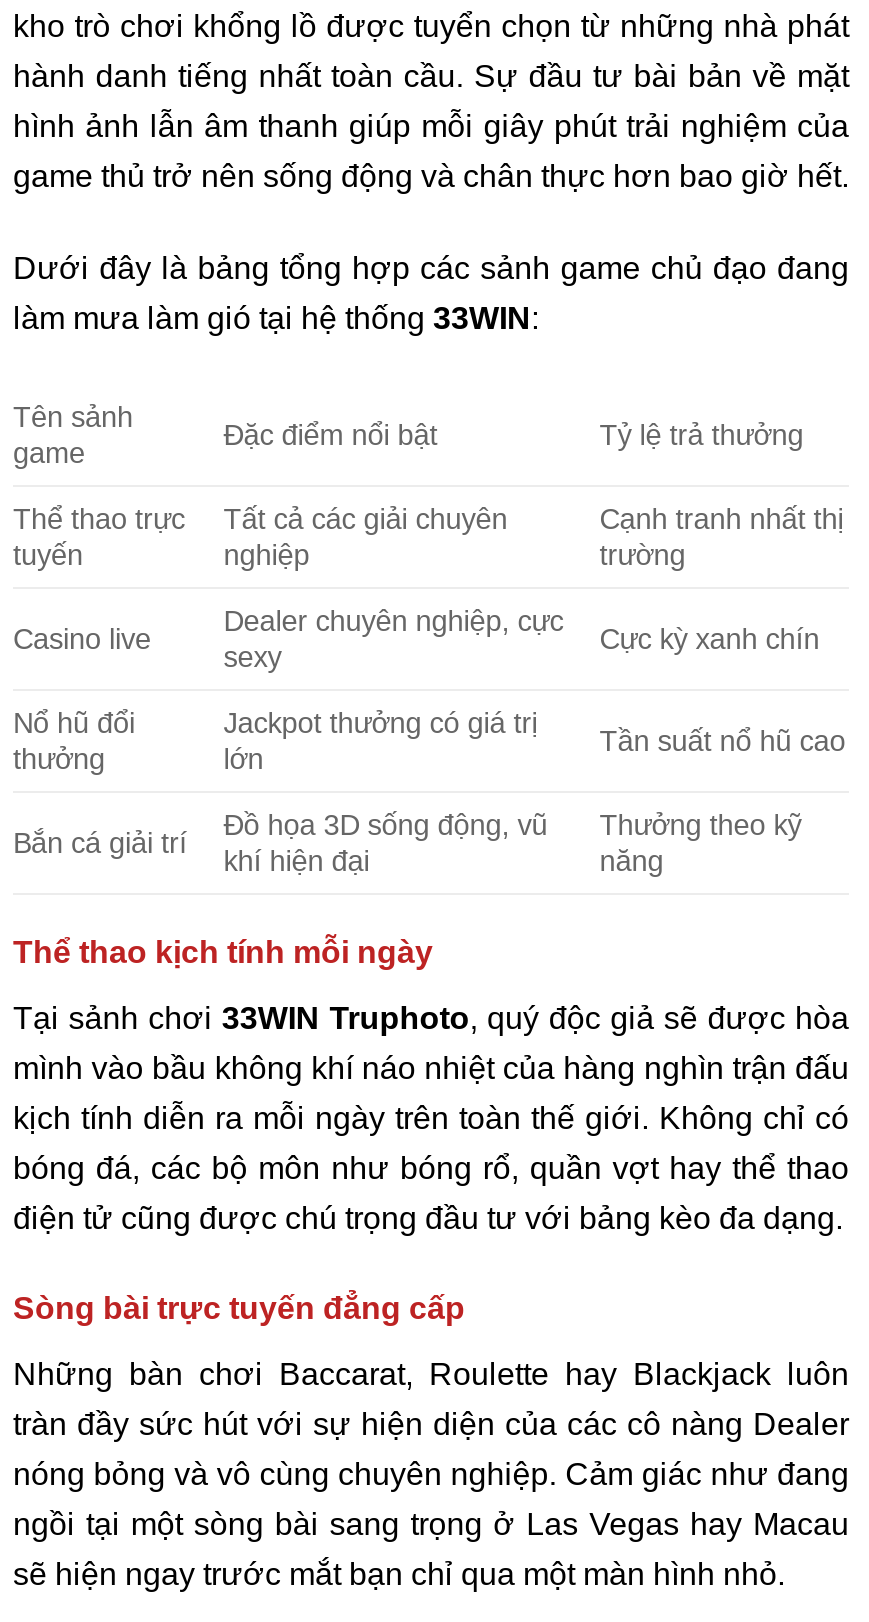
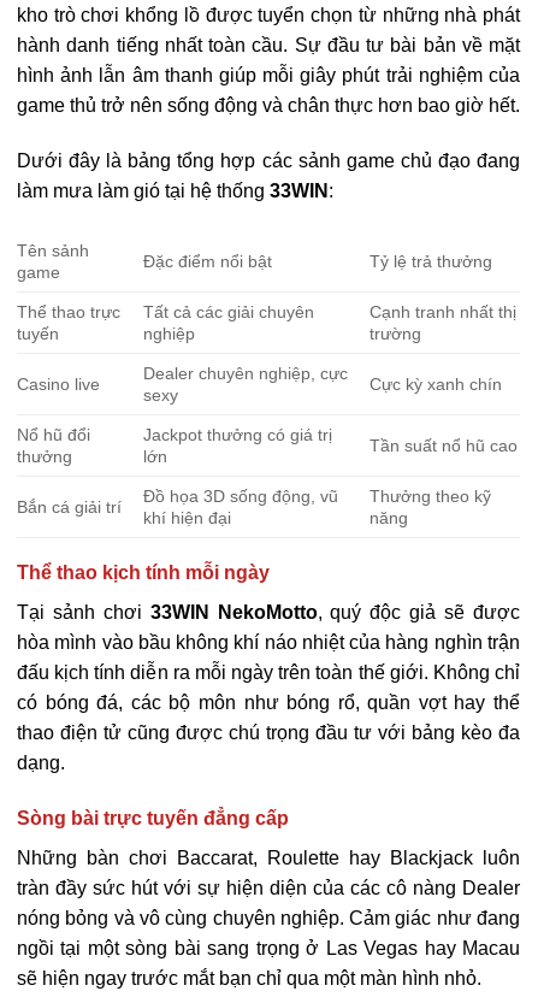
[13,1000,849,1234] Tại sảnh chơi 33WIN Truphoto, quý độc giả sẽ được hòa | mình vào bầu không khí náo nhiệt của hàng nghìn trận đấu | kịch tính diễn ra mỗi ngày trên toàn thế giới. Không chỉ có | bóng đá, các bộ môn như bóng rổ, quần vợt hay thể thao | điện tử cũng được chú trọng đầu tư với bảng kèo đa dạng. -> [17,602,520,773] Tại sảnh chơi 33WIN NekoMotto, quý độc giả sẽ được | hòa mình vào bầu không khí náo nhiệt của hàng nghìn trận | đấu kịch tính diễn ra mỗi ngày trên toàn thế giới. Không chỉ | có bóng đá, các bộ môn như bóng rổ, quần vợt hay thể | thao điện tử cũng được chú trọng đầu tư với bảng kèo đa | dạng.

